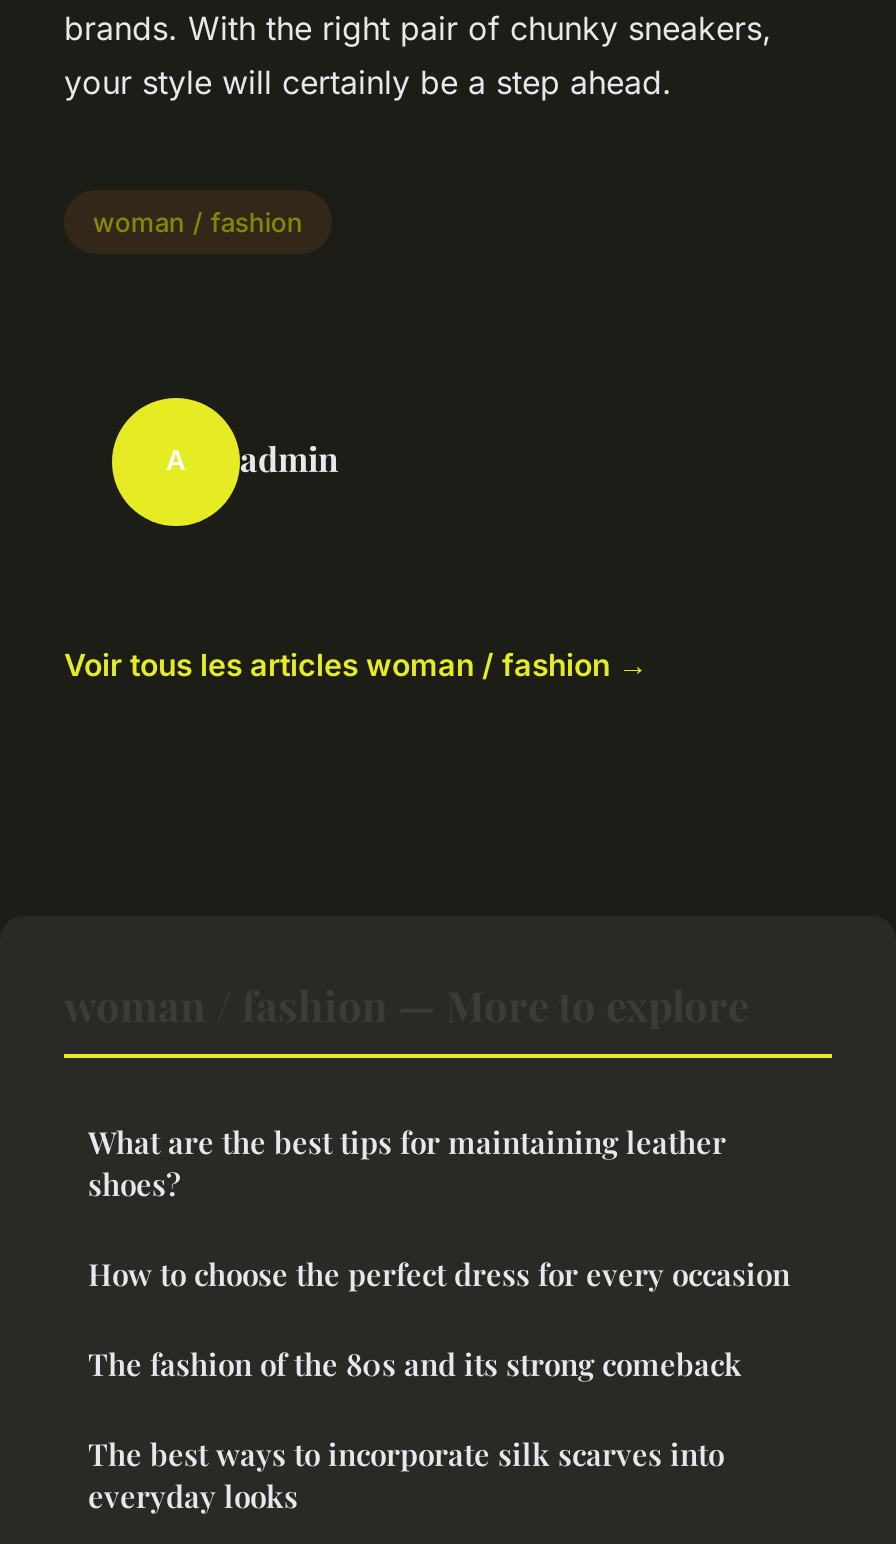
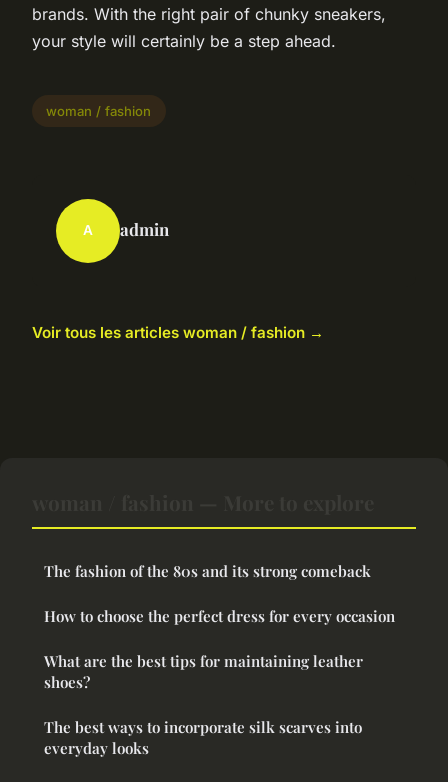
moved [88,1121,726,1203] -> [44,651,363,692]: What are the best tips for maintaining leather | shoes?
moved [88,1253,790,1383] -> [44,561,395,626]: The fashion of the 80s and its strong comeback | How to choose the perfect dress for every occasion

